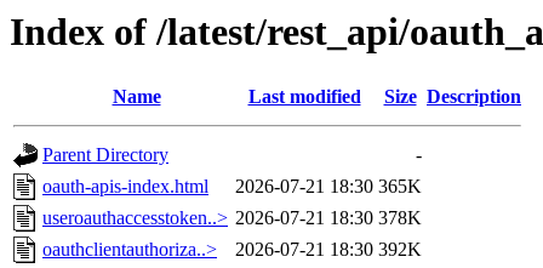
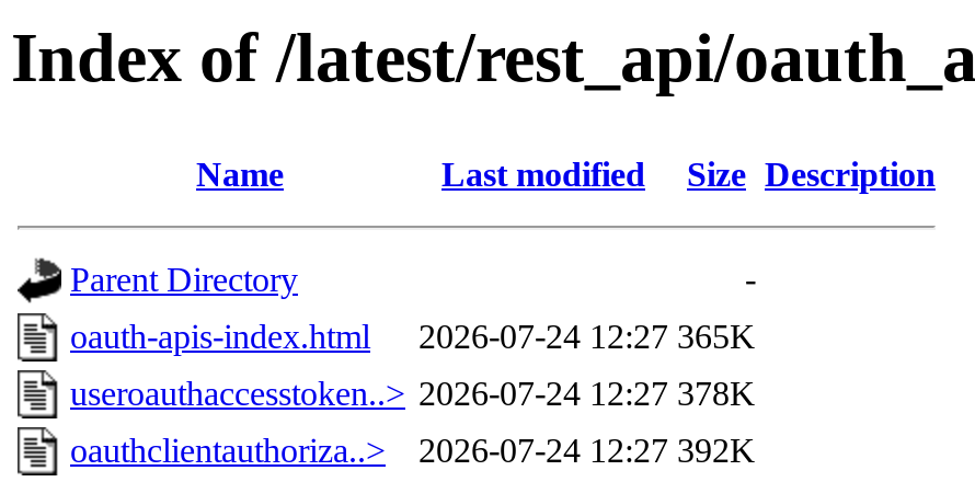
[42,176,422,197] oauth-apis-index.html 2026-07-21 18:30 365K -> [70,319,756,356] oauth-apis-index.html 2026-07-24 12:27 365K
[42,208,422,228] useroauthaccesstoken..> 2026-07-21 18:30 378K -> [70,376,756,413] useroauthaccesstoken..> 2026-07-24 12:27 378K
[42,239,422,260] oauthclientauthoriza..> 2026-07-21 18:30 392K -> [70,432,756,470] oauthclientauthoriza..> 2026-07-24 12:27 392K

